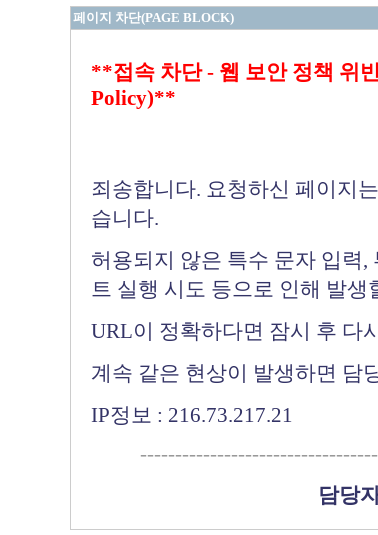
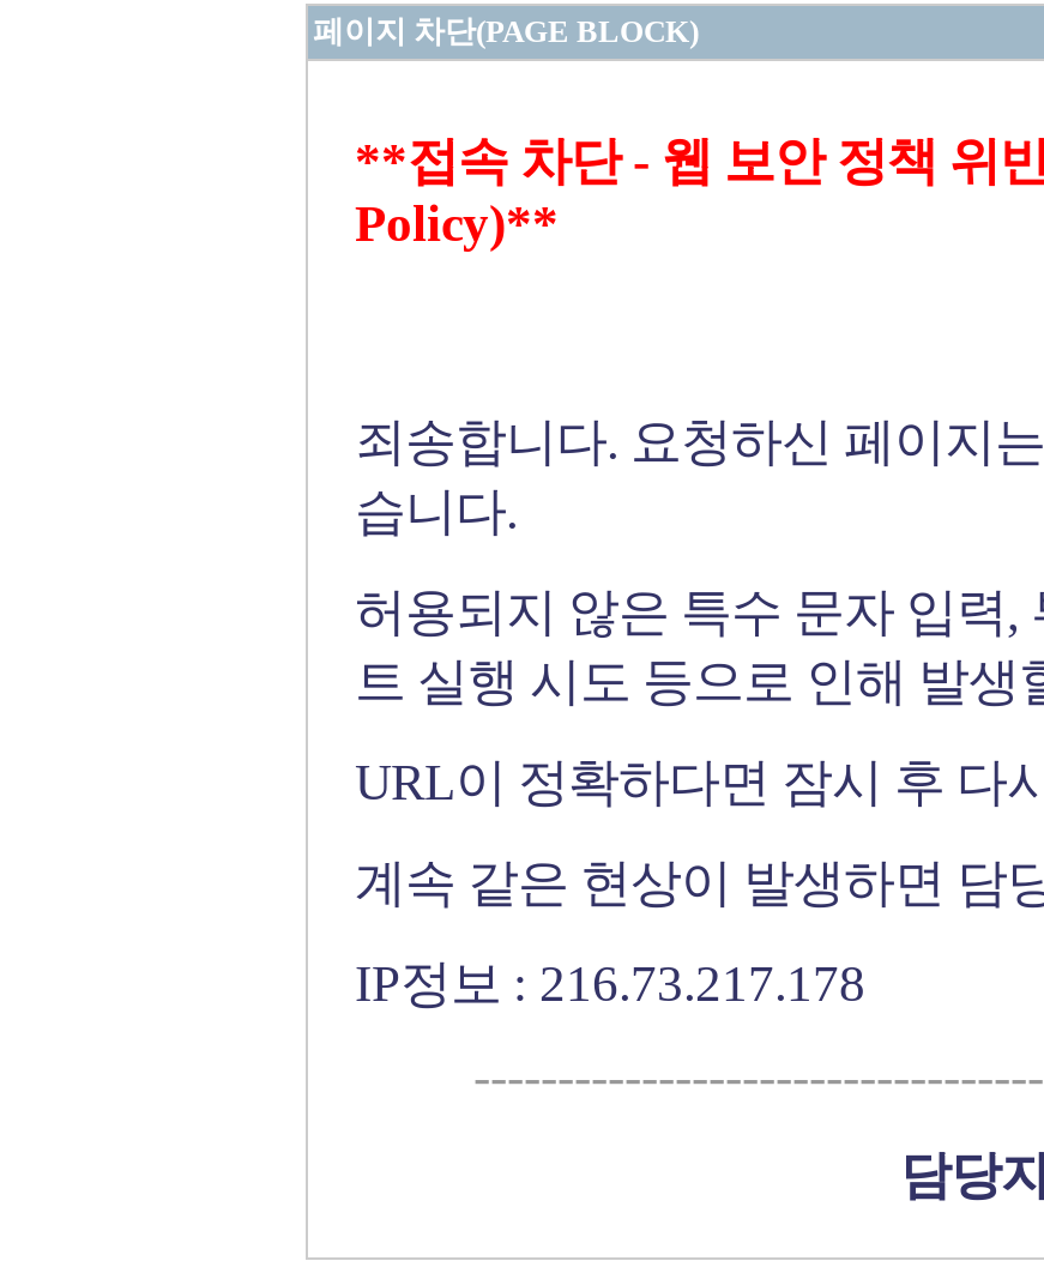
[90,403,292,427] IP정보 : 216.73.217.21 -> [355,955,865,1013] IP정보 : 216.73.217.178

